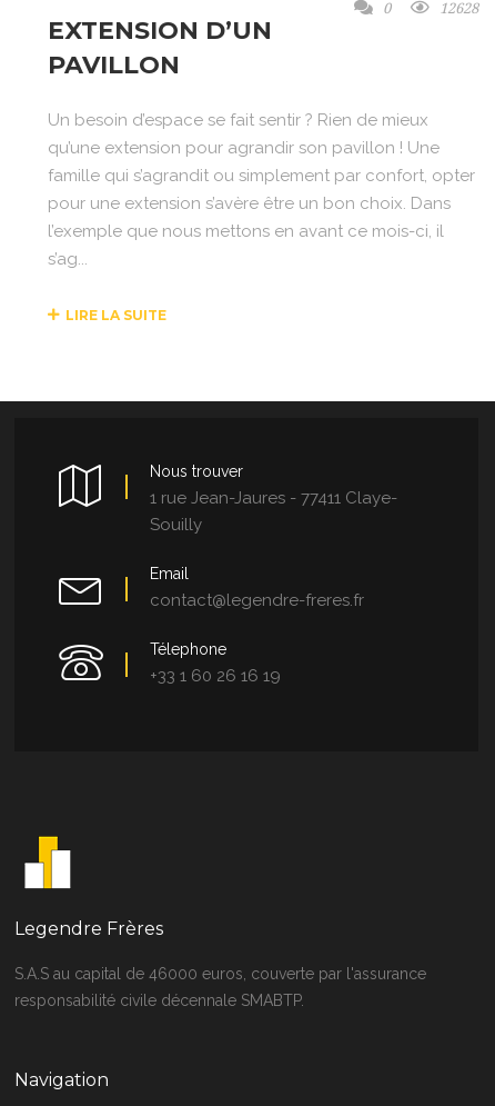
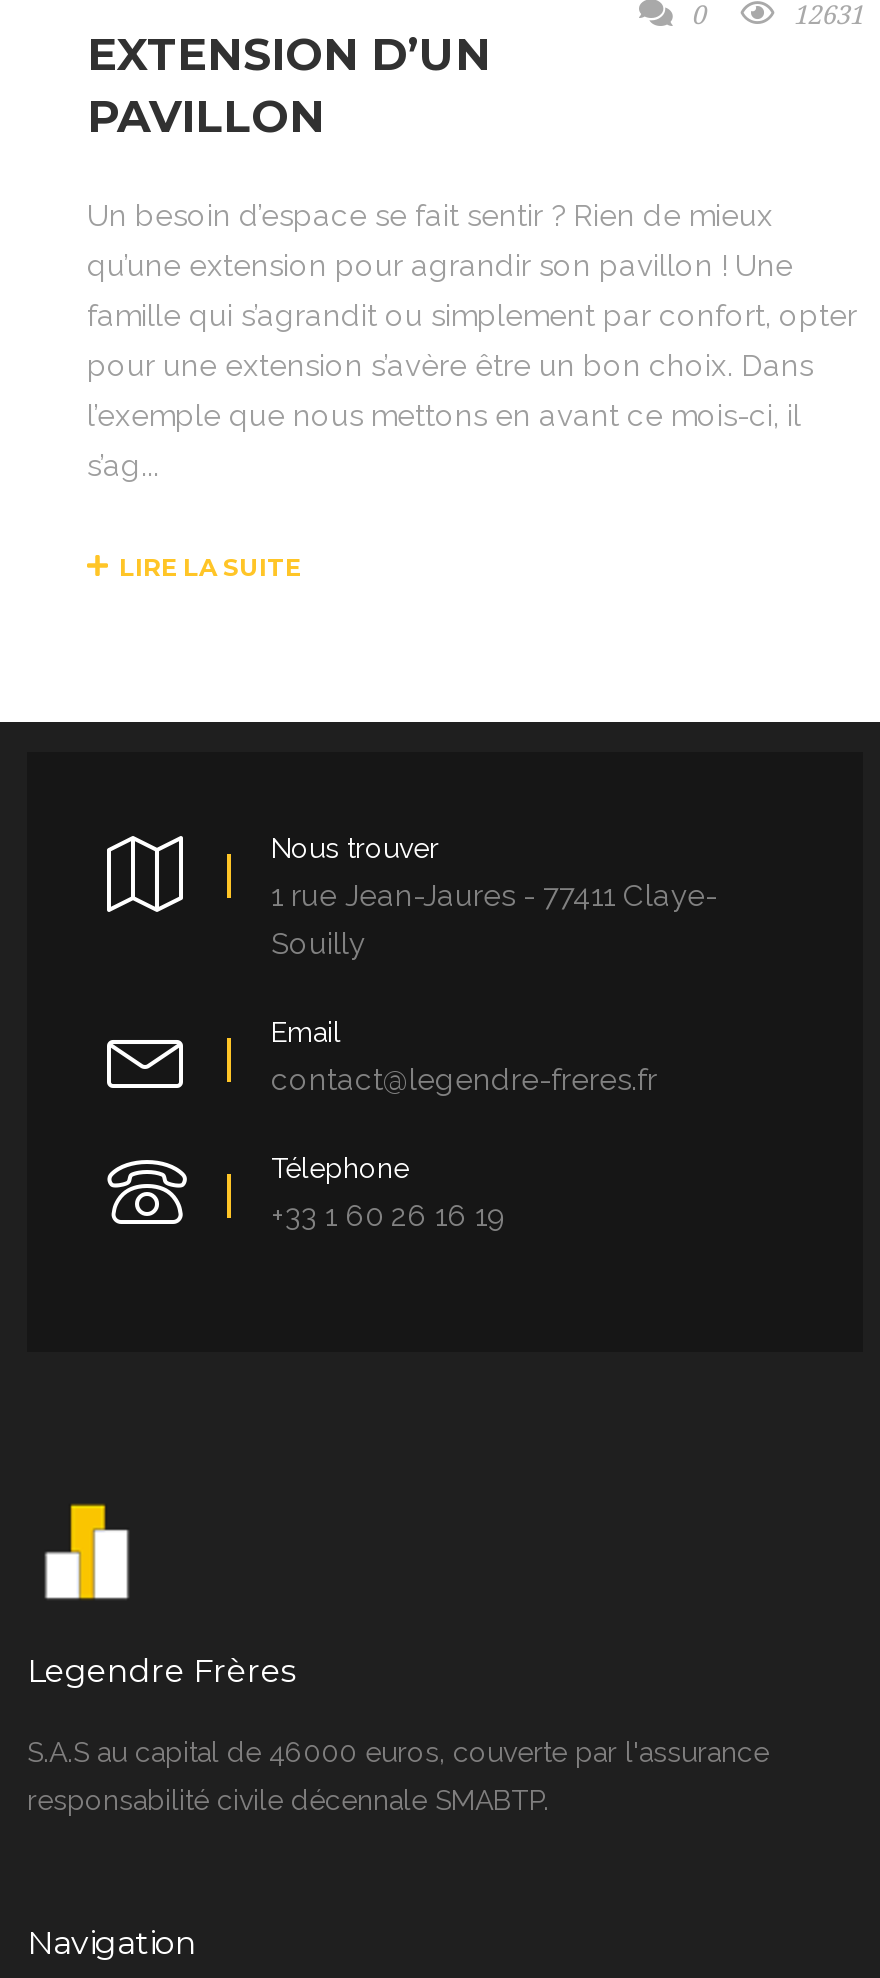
[436,1,478,17] 12628 -> [787,1,863,31] 12631

